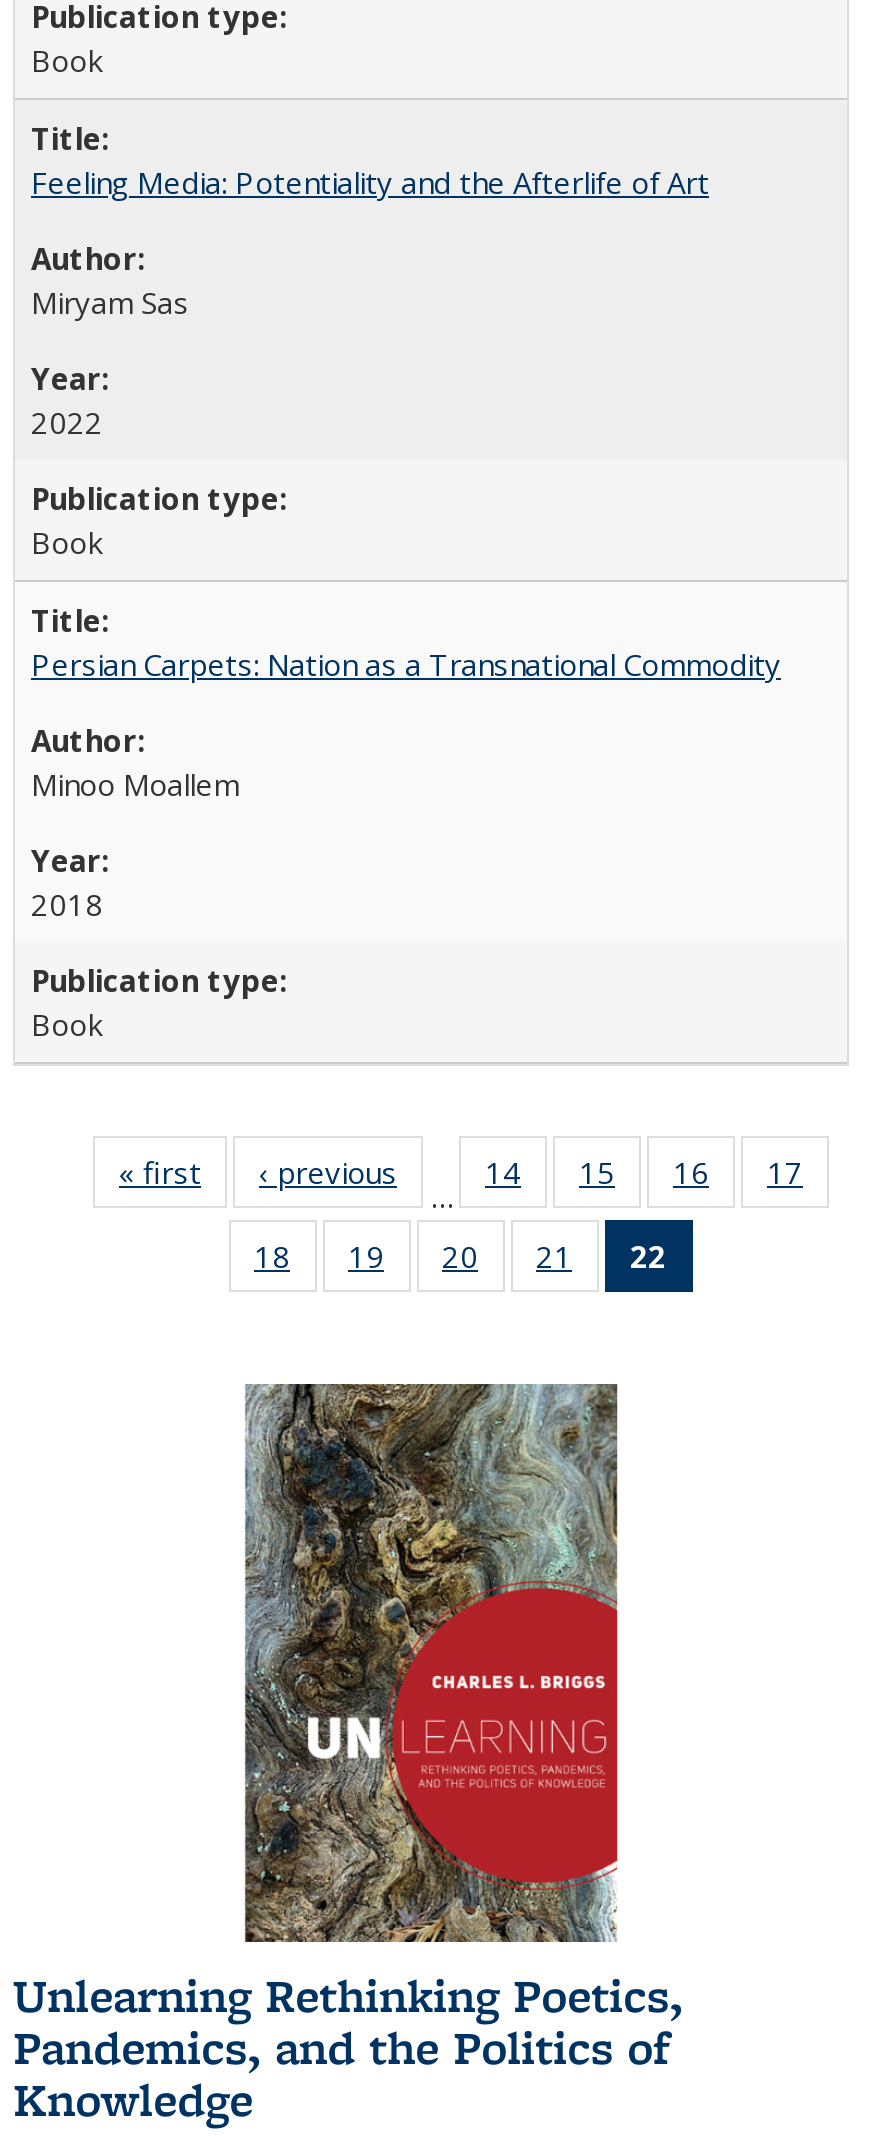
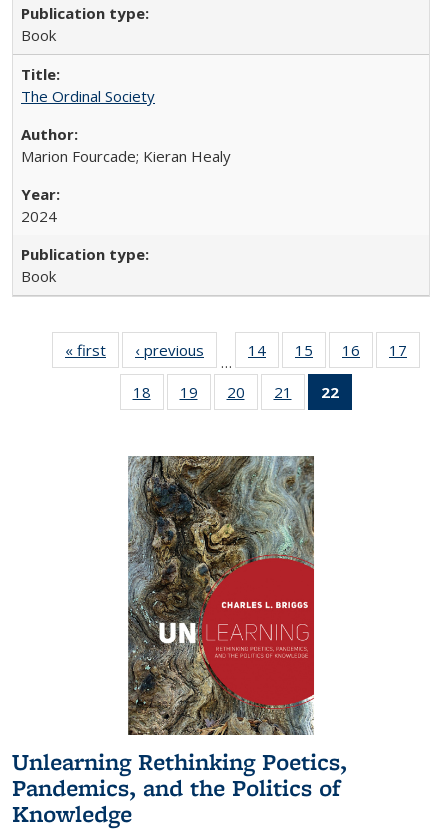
[31,162,781,924] Feeling Media: Potentiality and the Afterlife of Art | Miryam Sas | 2022 | Book | Persian Carpets: Nation as a Transnational Commodity | Minoo Moallem | 2018 -> [21,86,231,226] The Ordinal Society | Marion Fourcade; Kieran Healy | 2024

